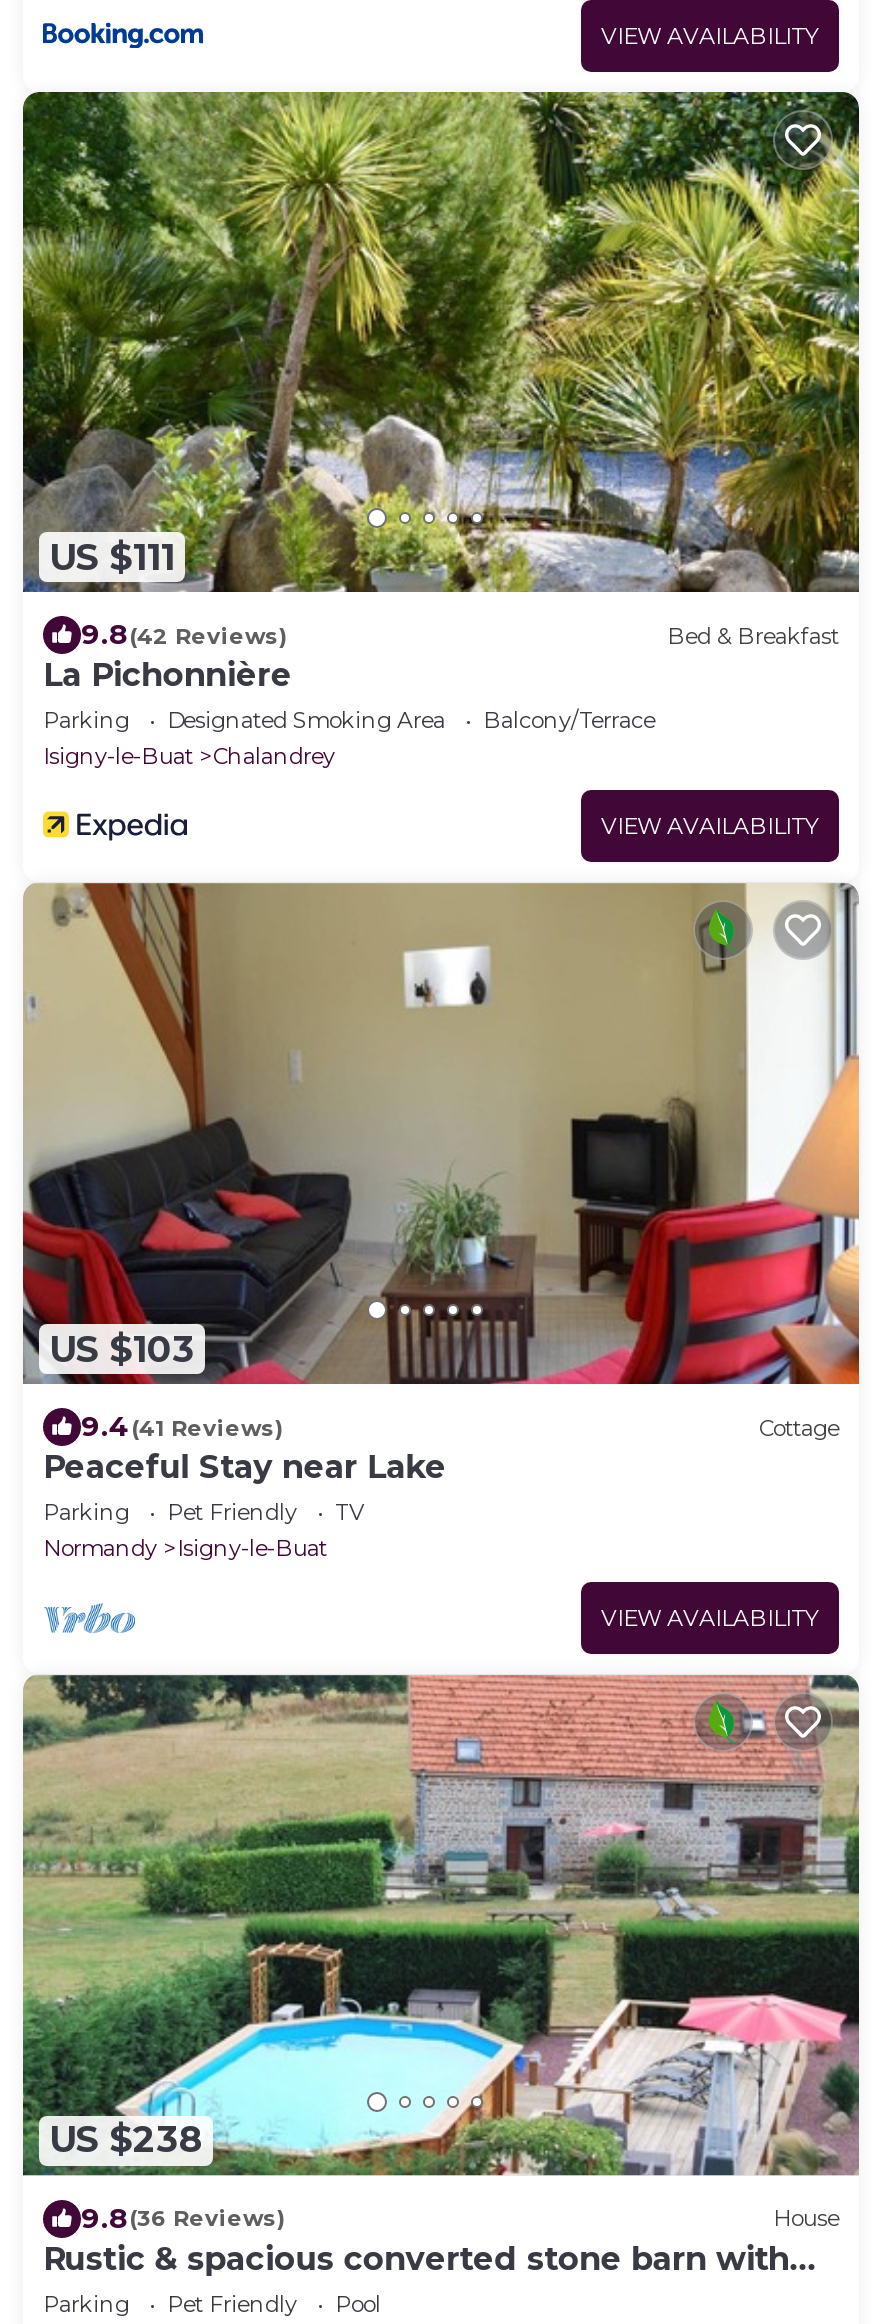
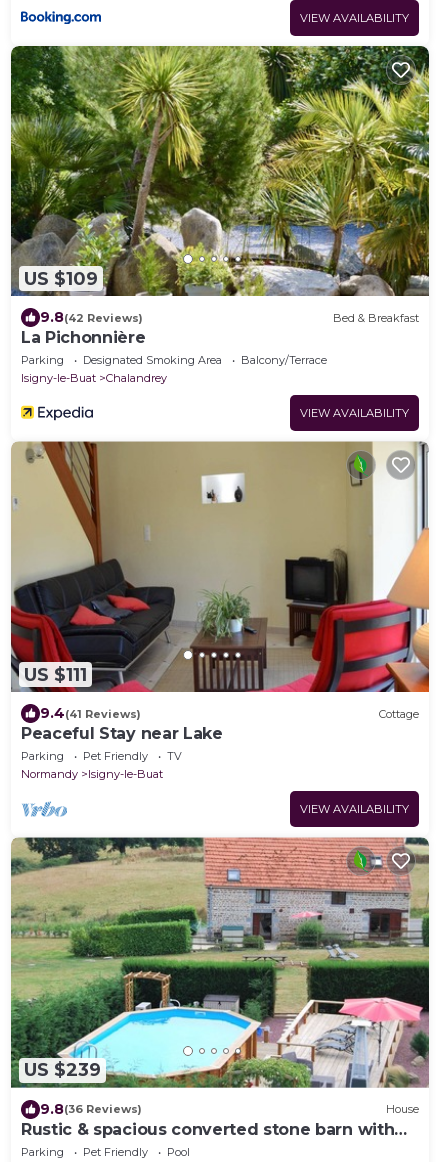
[49,536,175,580] US $111 -> [24,268,98,290] US $109
[49,1327,195,1371] US $103 -> [24,664,87,686] US $111
[49,2119,203,2163] US $238 -> [24,1059,101,1081] US $239

